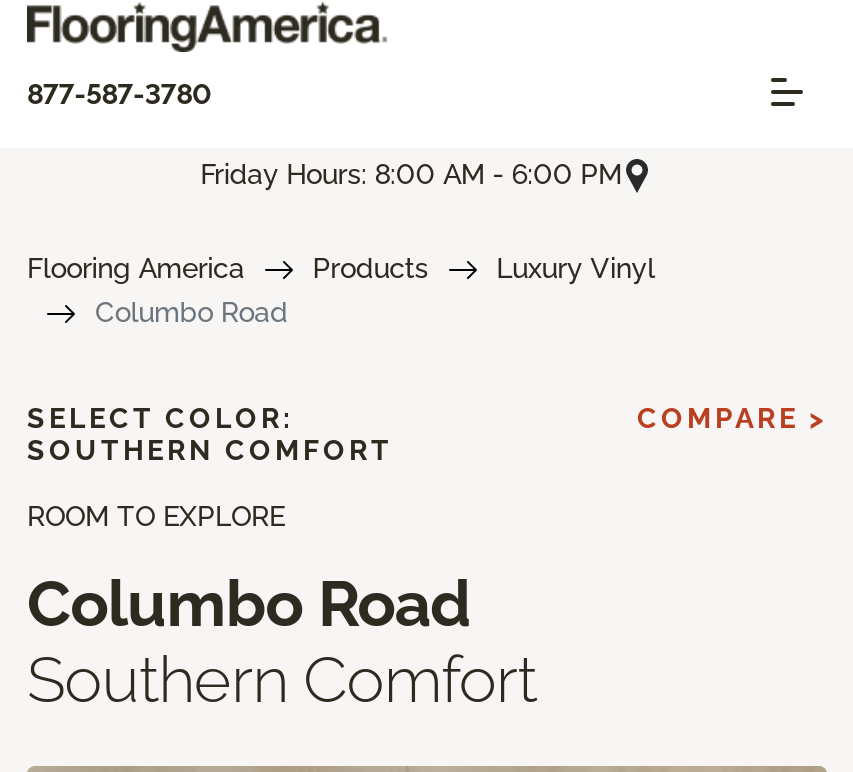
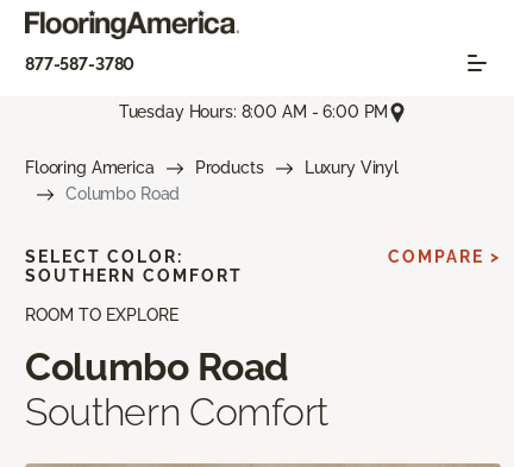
[200,158,622,190] Friday Hours: 8:00 AM - 6:00 PM -> [119,102,388,121] Tuesday Hours: 8:00 AM - 6:00 PM

